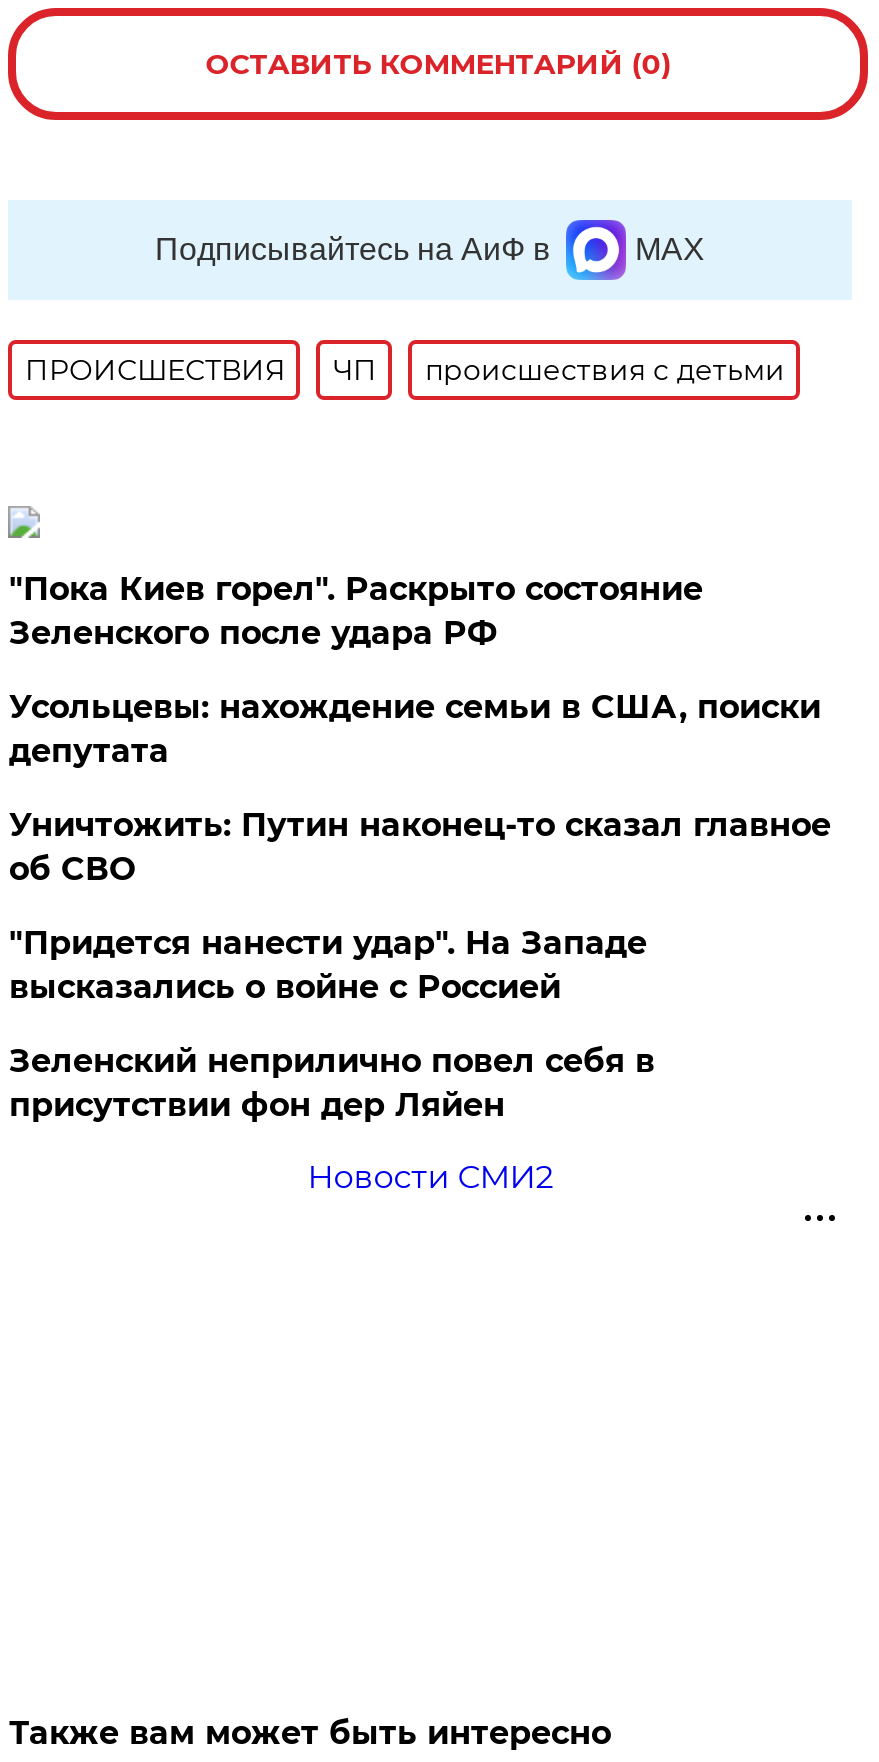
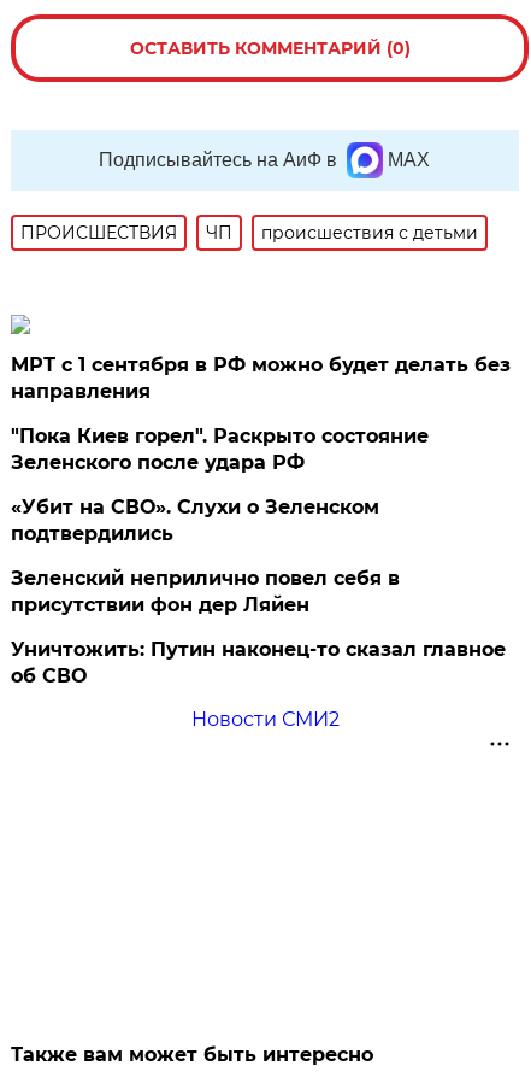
none -> [11,353,511,403] МРТ с 1 сентября в РФ можно будет делать без | направления
moved [9,570,703,652] -> [11,424,429,474]: "Пока Киев горел". Раскрыто состояние | Зеленского после удара РФ
[9,688,821,1006] Усольцевы: нахождение семьи в США, поиски | депутата | "Придется нанести удар". На Западе | высказались о войне с Россией -> [11,495,380,545] «Убит на СВО». Слухи о Зеленском | подтвердились
moved [9,806,831,888] -> [11,638,506,687]: Уничтожить: Путин наконец-то сказал главное | об СВО
moved [9,1042,655,1124] -> [11,567,400,616]: Зеленский неприлично повел cебя в | присутствии фон дер Ляйен

